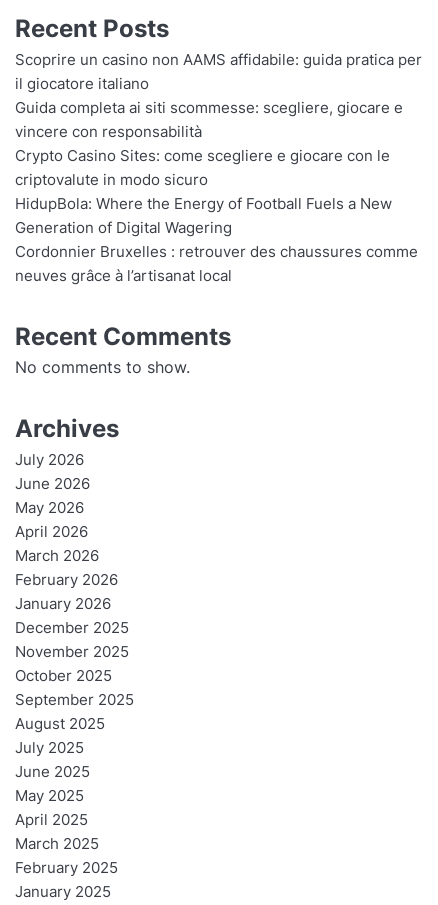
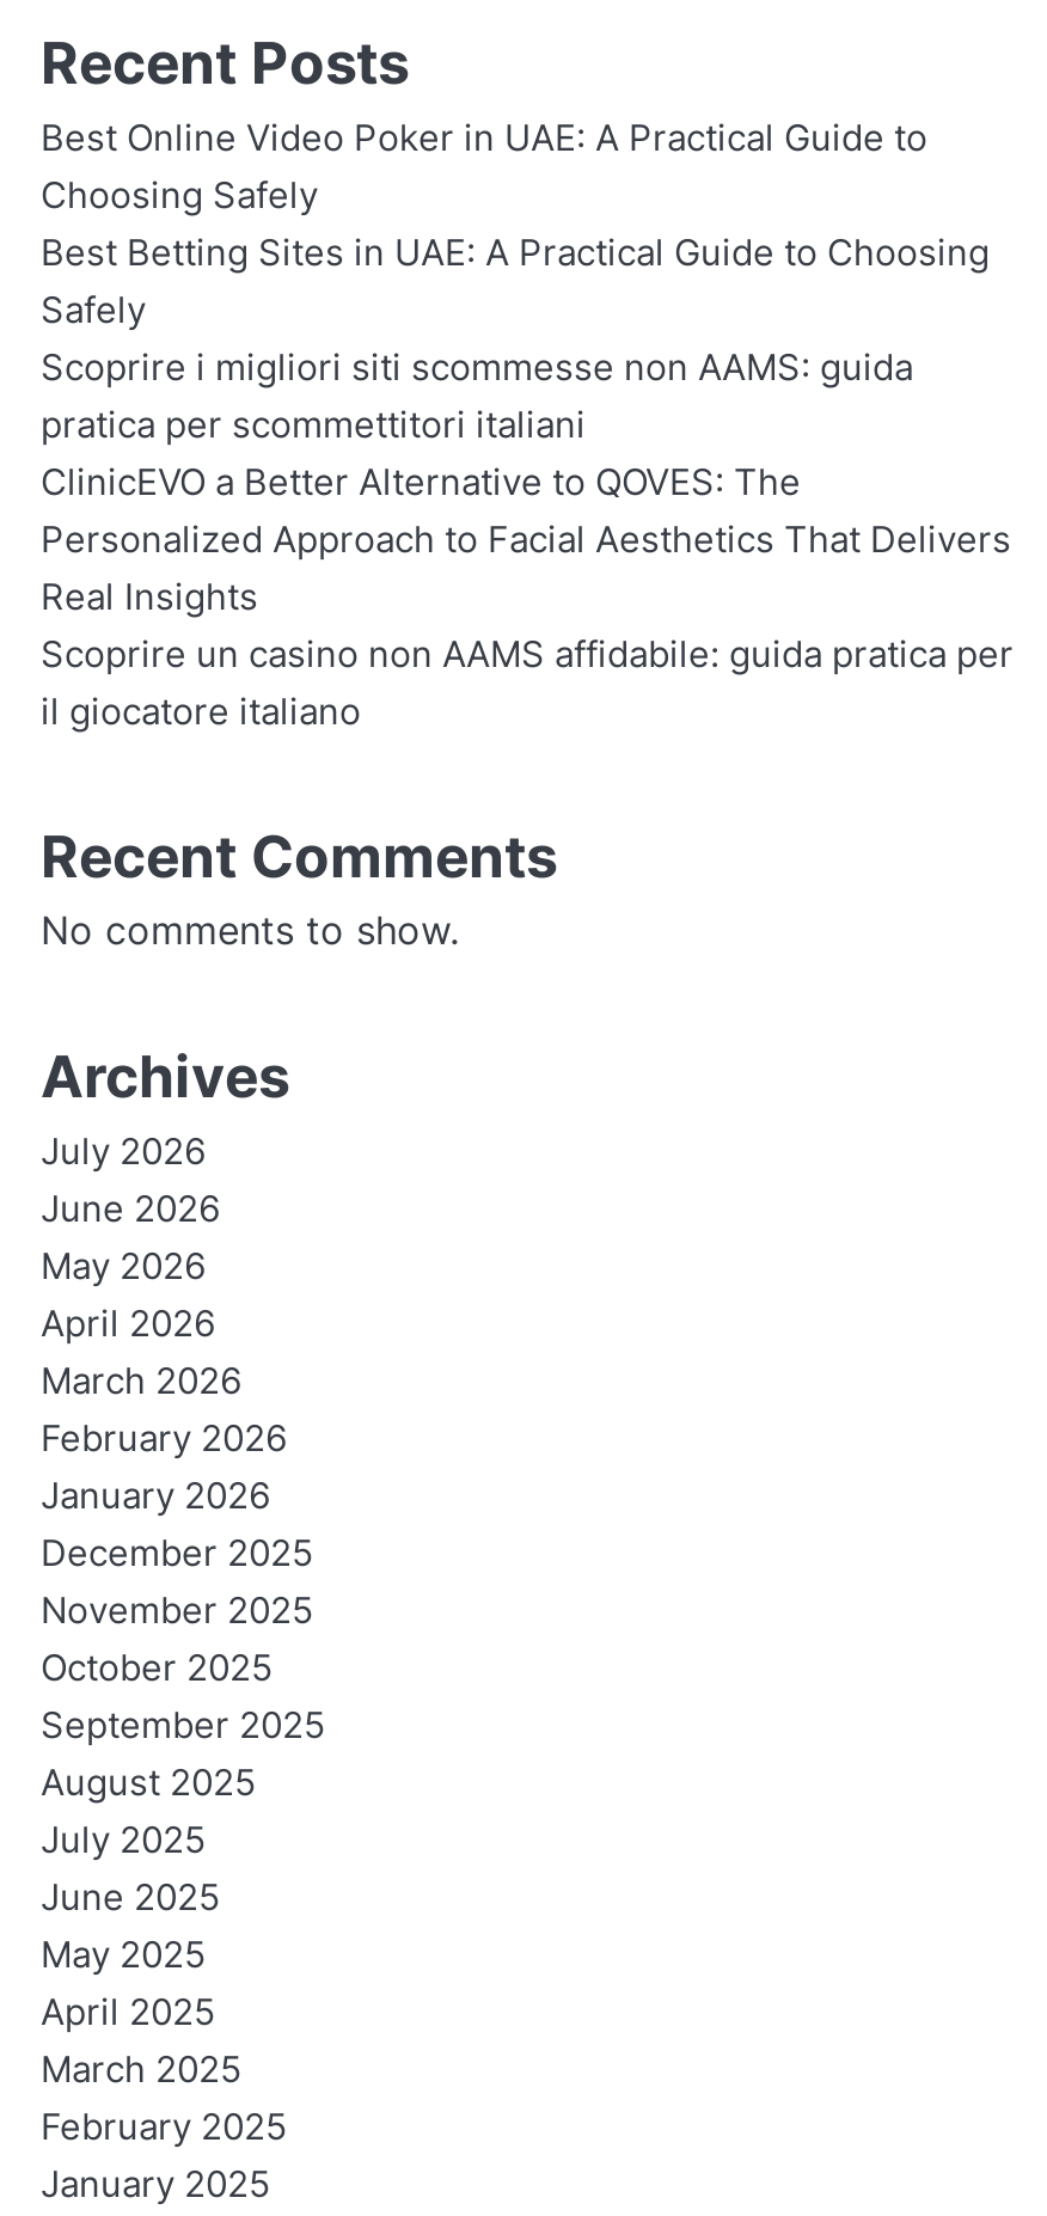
none -> [41,117,1011,619] Best Online Video Poker in UAE: A Practical Guide to | Choosing Safely | Best Betting Sites in UAE: A Practical Guide to Choosing | Safely | Scoprire i migliori siti scommesse non AAMS: guida | pratica per scommettitori italiani | ClinicEVO a Better Alternative to QOVES: The | Personalized Approach to Facial Aesthetics That Delivers | Real Insights
moved [15,51,422,93] -> [41,633,1014,734]: Scoprire un casino non AAMS affidabile: guida pratica per | il giocatore italiano
[15,99,418,285] Guida completa ai siti scommesse: scegliere, giocare e | vincere con responsabilità | Crypto Casino Sites: come scegliere e giocare con le | criptovalute in modo sicuro | HidupBola: Where the Energy of Football Fuels a New | Generation of Digital Wagering | Cordonnier Bruxelles : retrouver des chaussures comme | neuves grâce à l’artisanat local -> none

